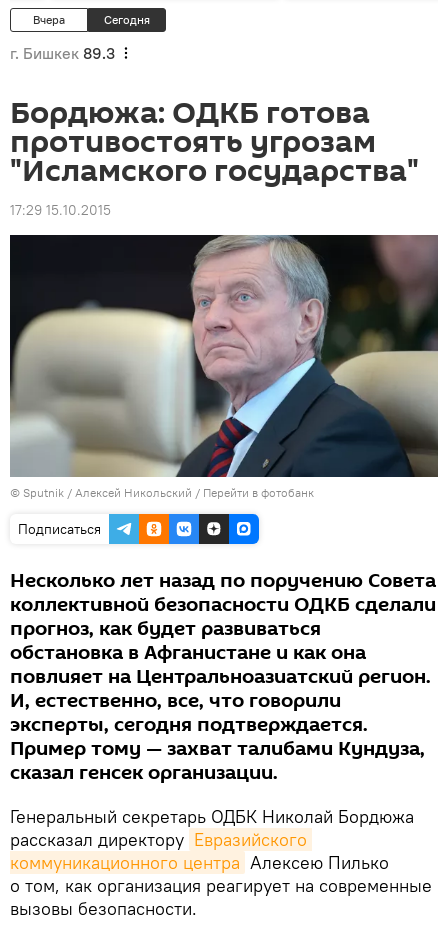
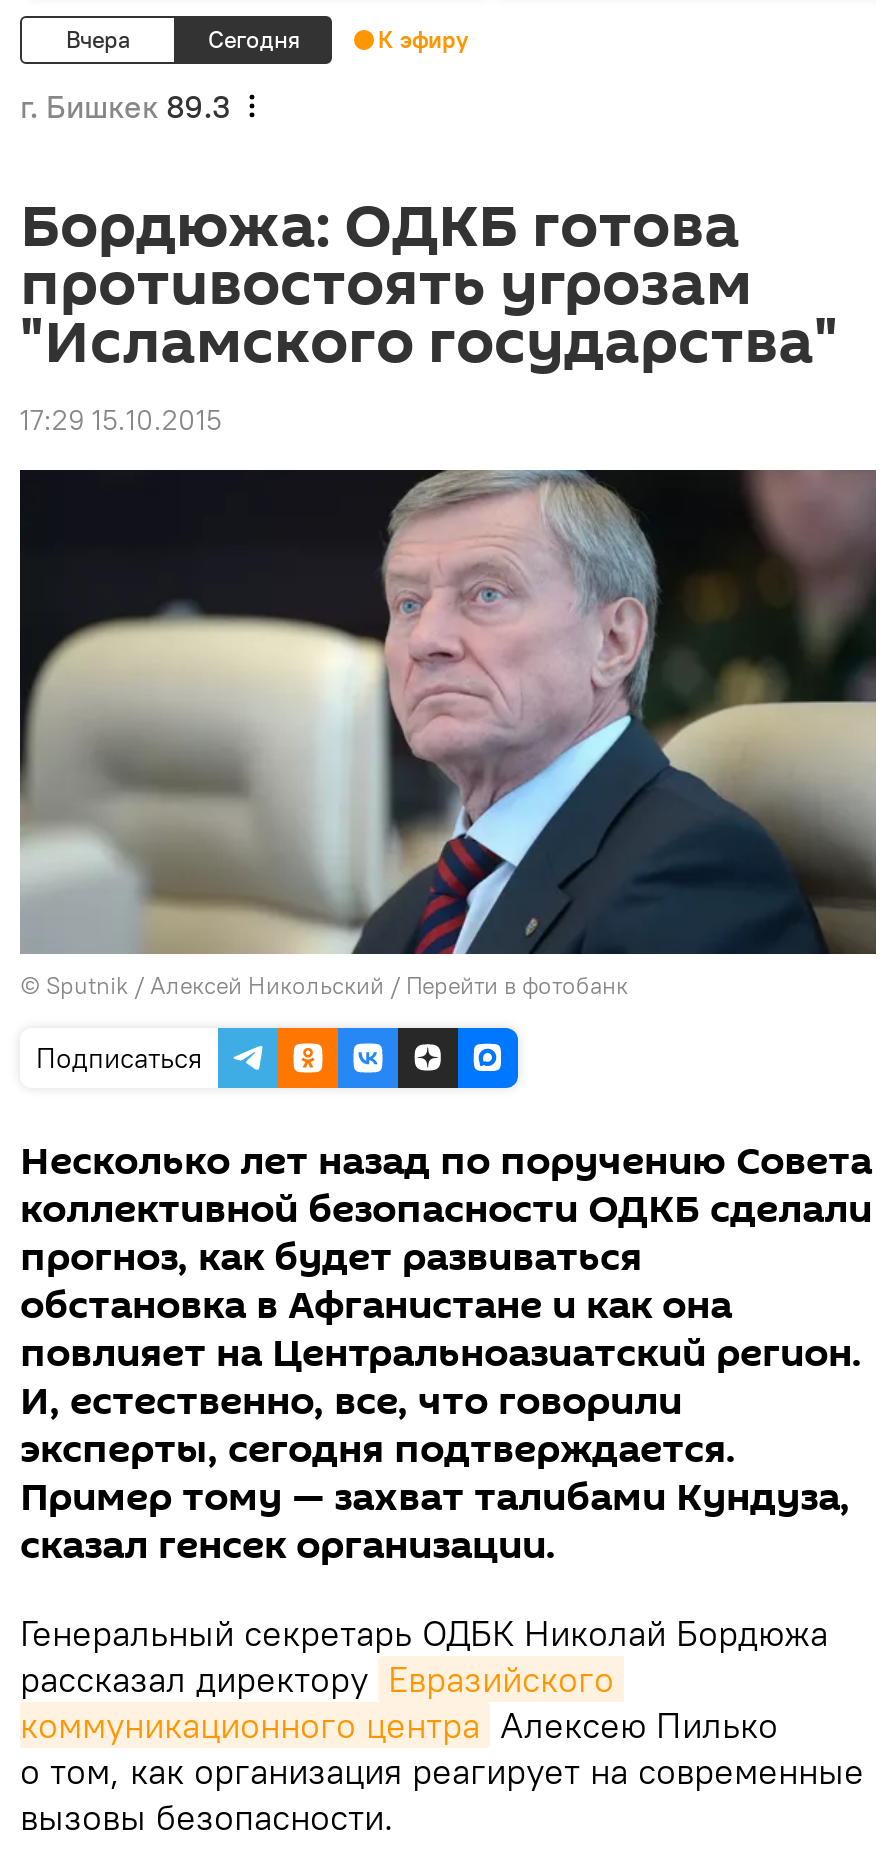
none -> [378,24,468,54] К эфиру

